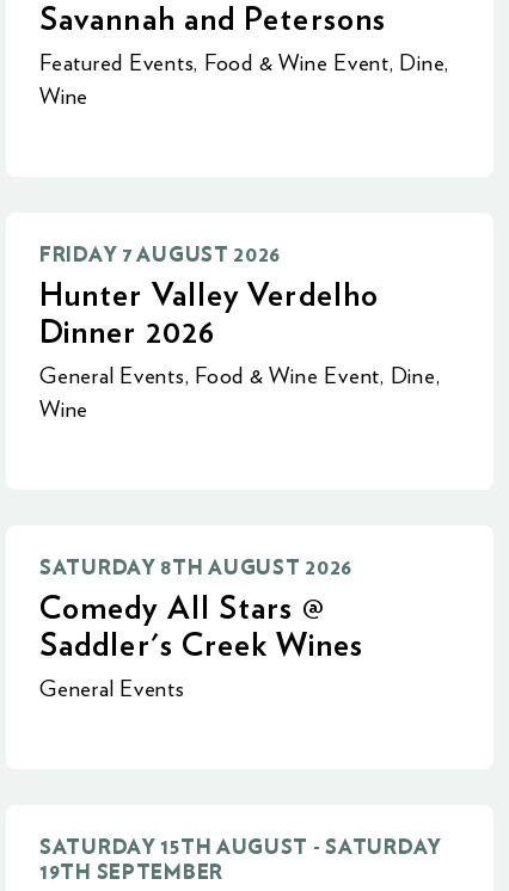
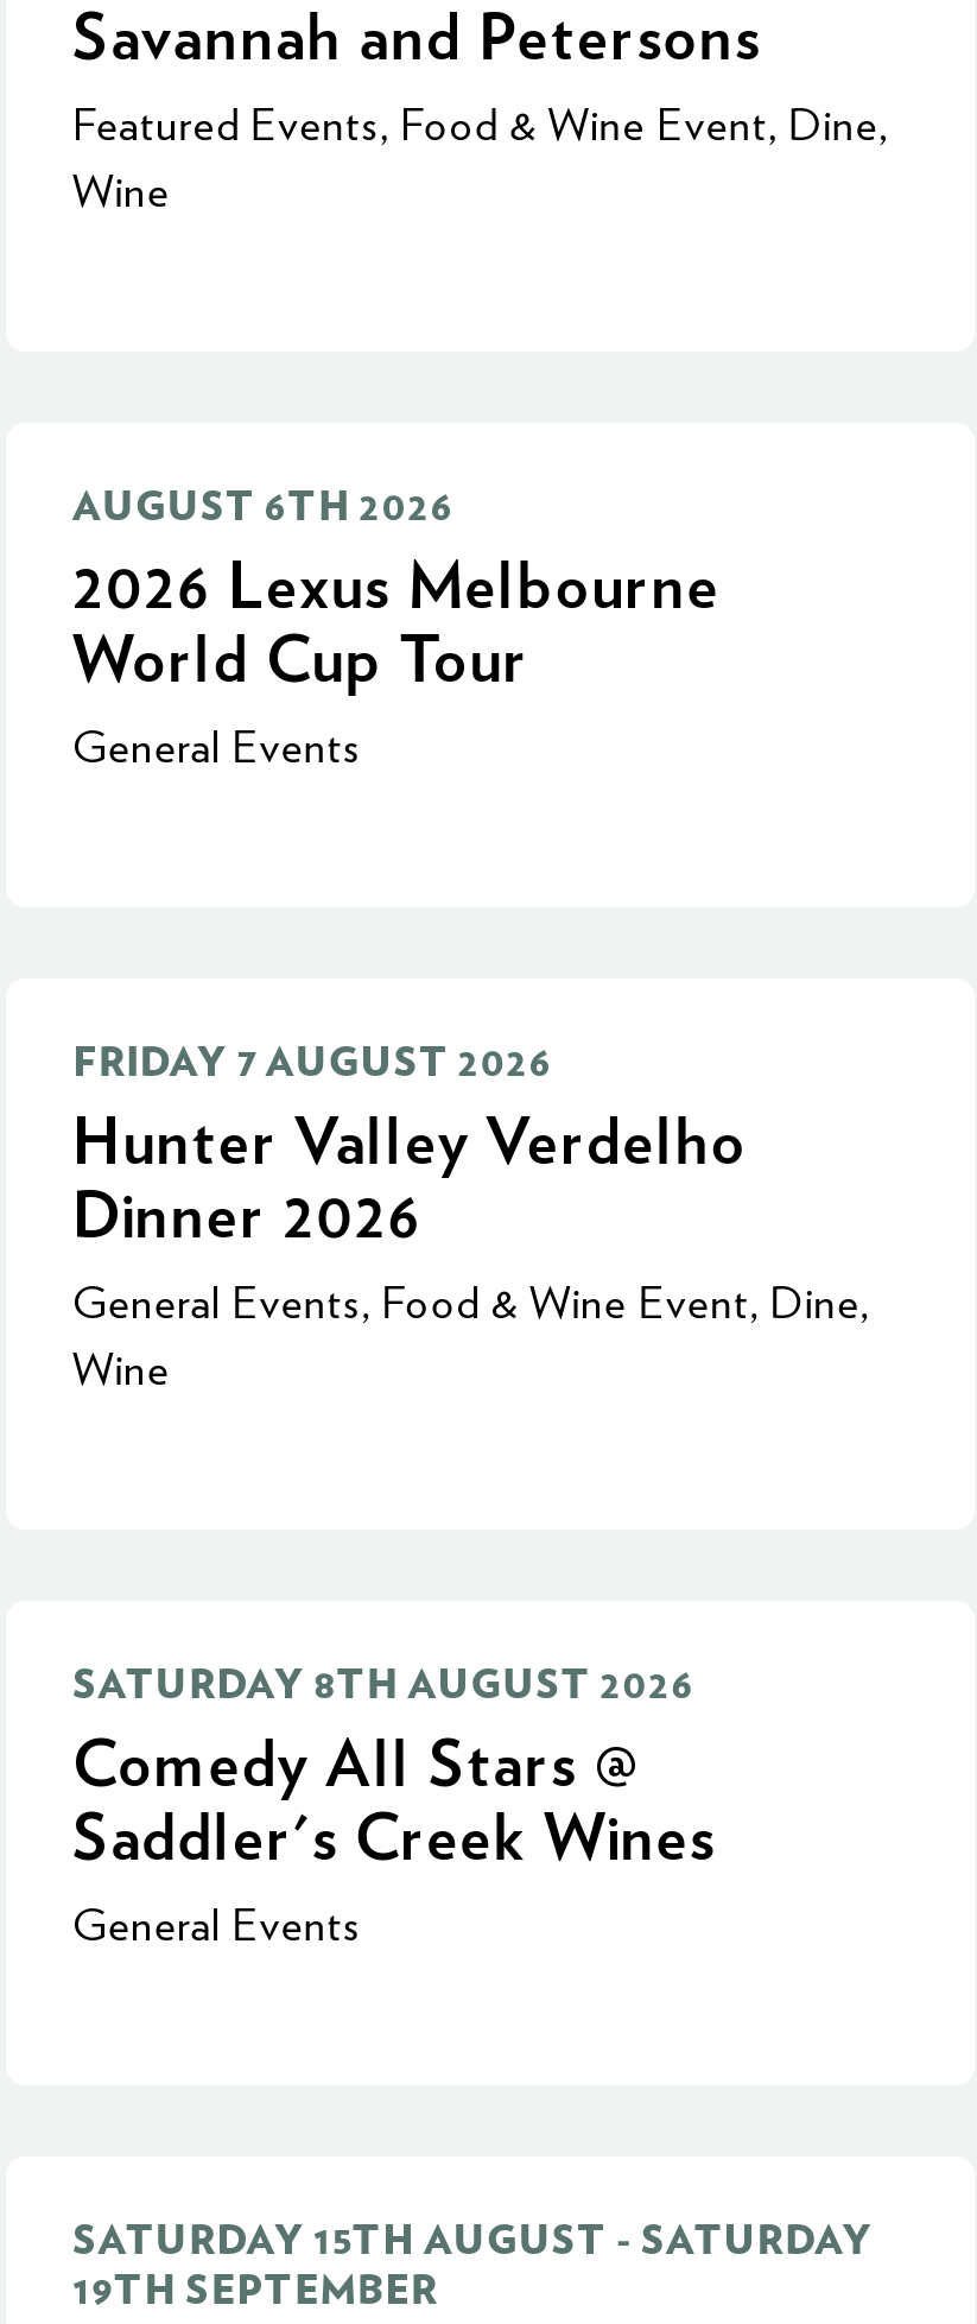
none -> [72,487,720,772] AUGUST 6TH 2026 | 2026 Lexus Melbourne | World Cup Tour | General Events

